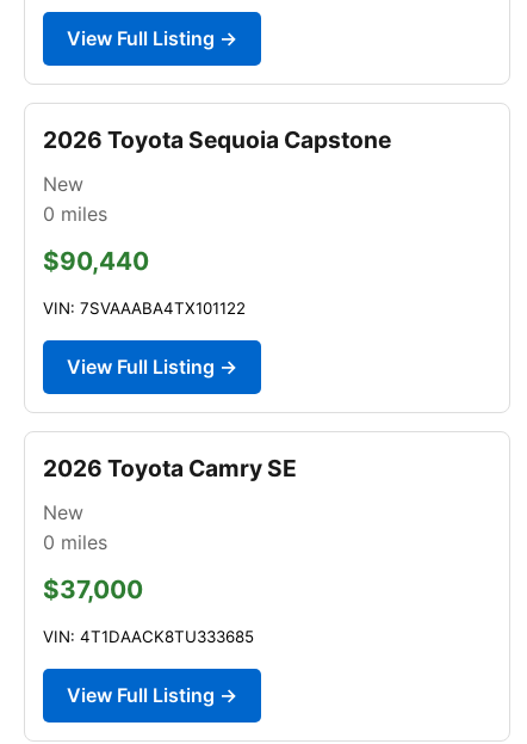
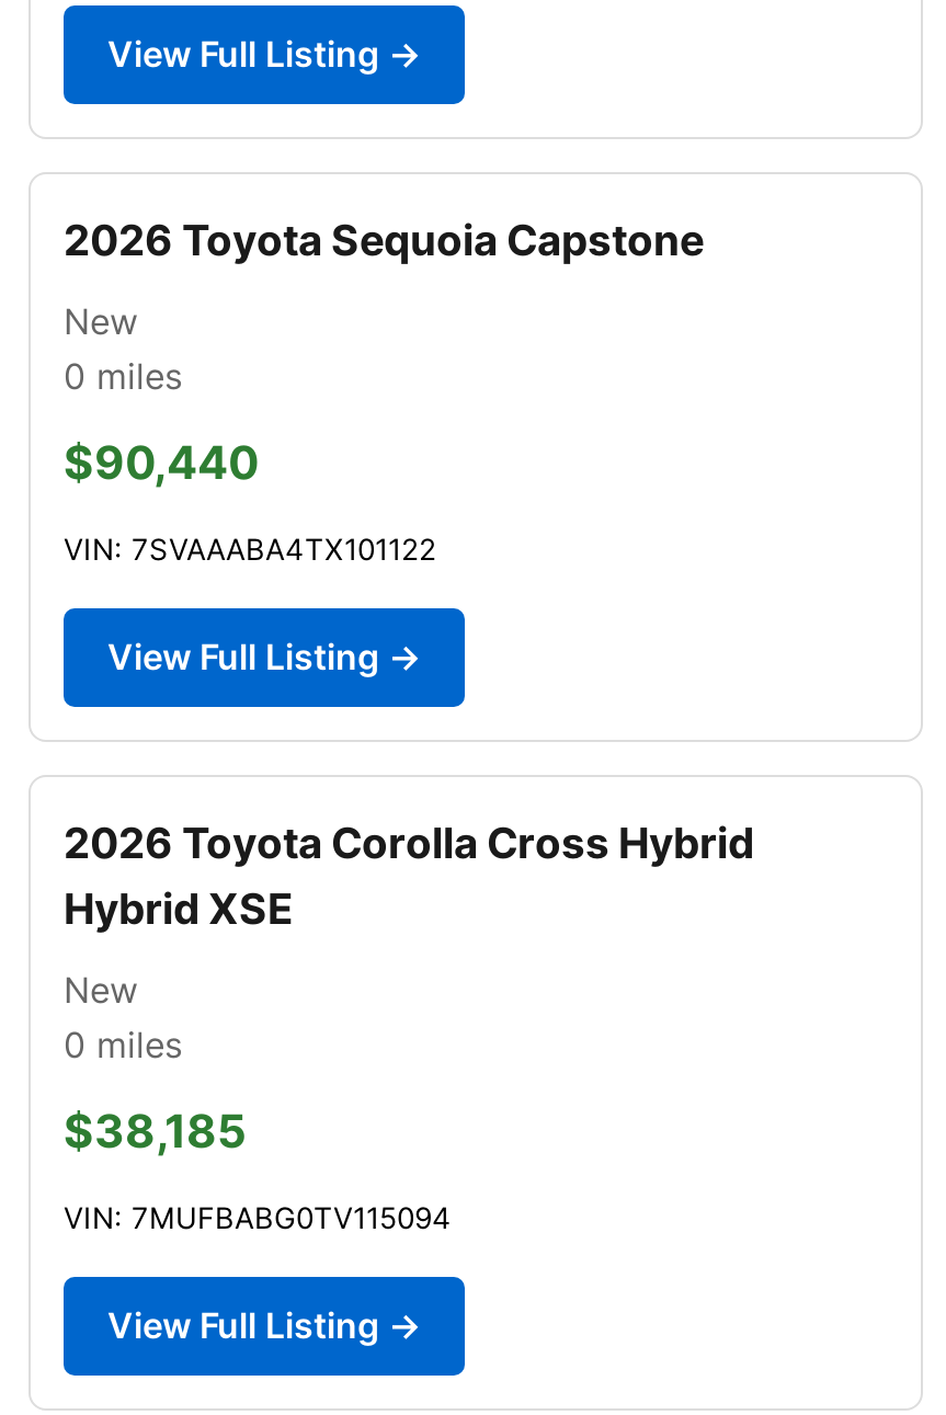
[43,454,297,482] 2026 Toyota Camry SE -> [64,816,754,935] 2026 Toyota Corolla Cross Hybrid | Hybrid XSE
[43,574,143,604] $37,000 -> [64,1104,246,1158] $38,185
[43,627,254,646] VIN: 4T1DAACK8TU333685 -> [64,1200,452,1235] VIN: 7MUFBABG0TV115094

